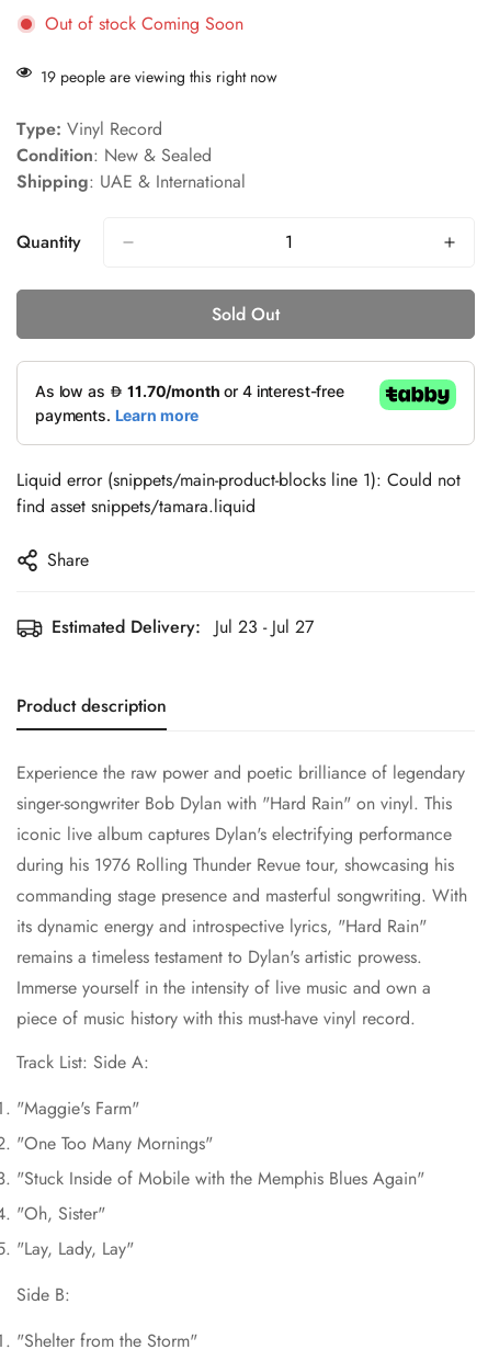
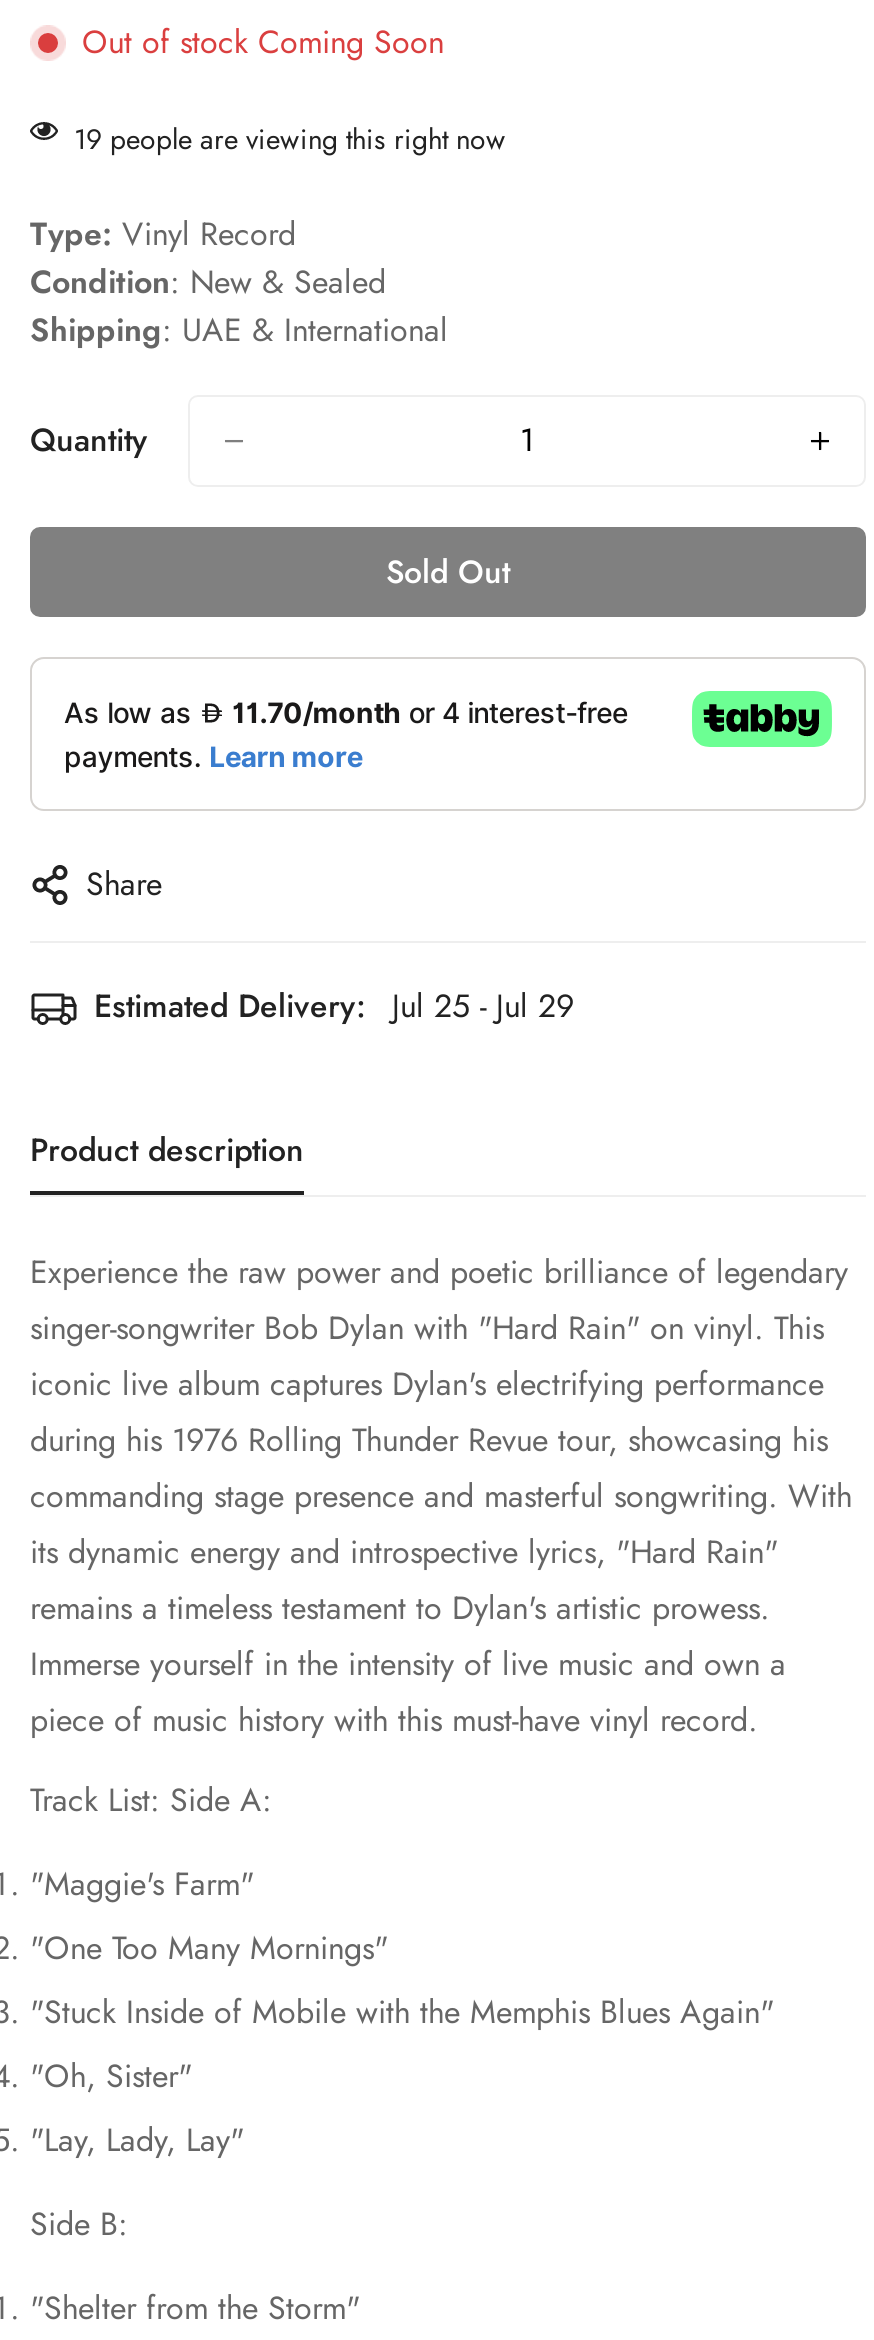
[16,467,461,519] Liquid error (snippets/main-product-blocks line 1): Could not | find asset snippets/tamara.liquid -> none
[52,614,314,639] Estimated Delivery: Jul 23 - Jul 27 -> [94,983,574,1029] Estimated Delivery: Jul 25 - Jul 29

